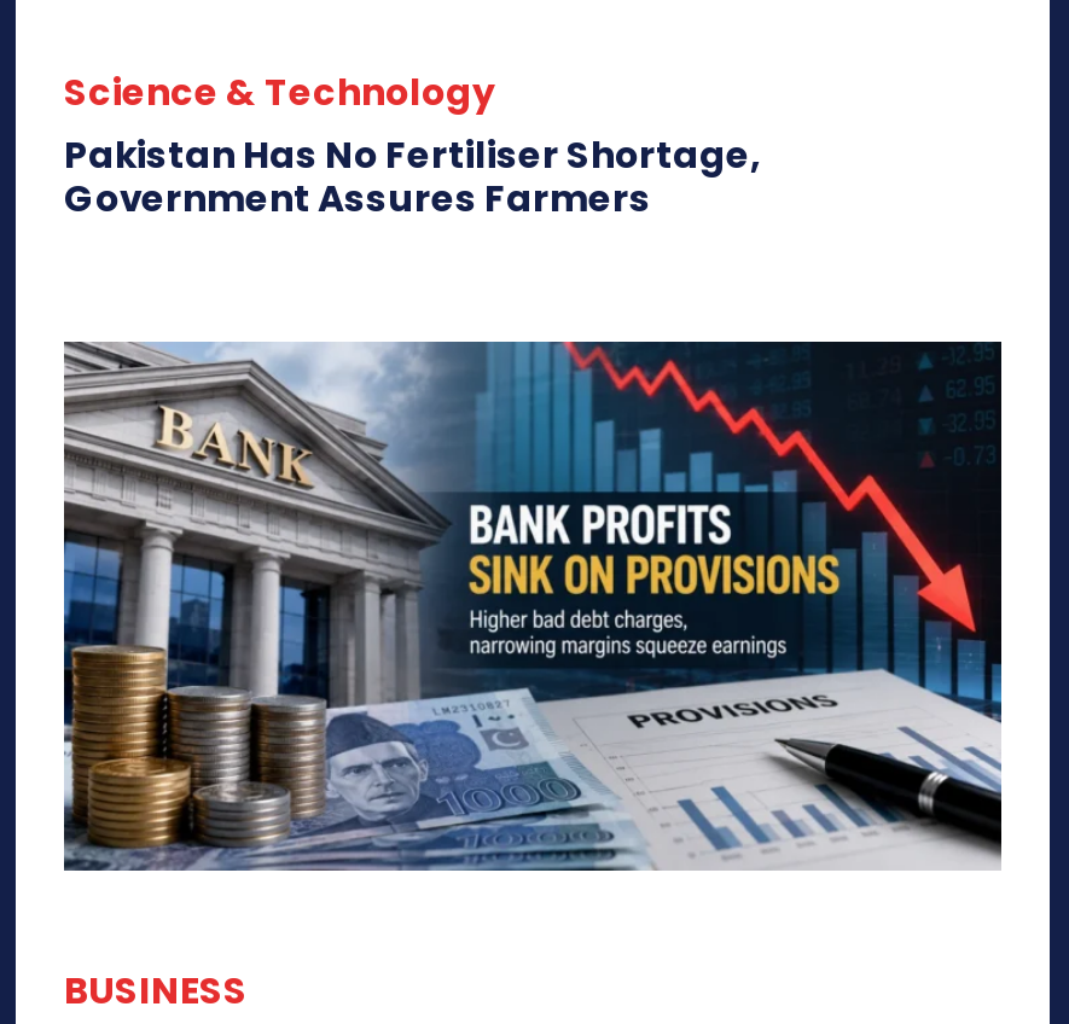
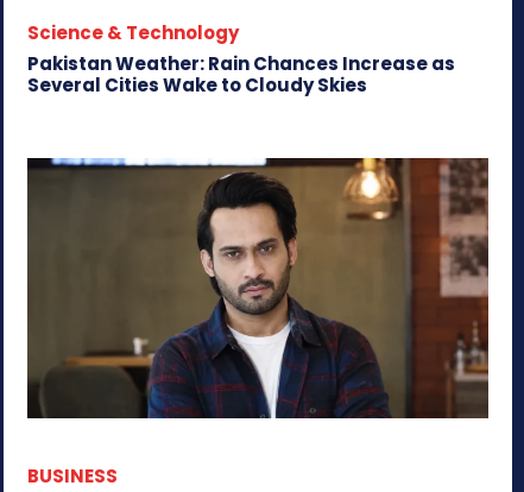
[64,128,760,223] Pakistan Has No Fertiliser Shortage, | Government Assures Farmers -> [27,51,455,98] Pakistan Weather: Rain Chances Increase as | Several Cities Wake to Cloudy Skies
[62,338,1004,874] [image] -> [26,156,490,420] [image]

